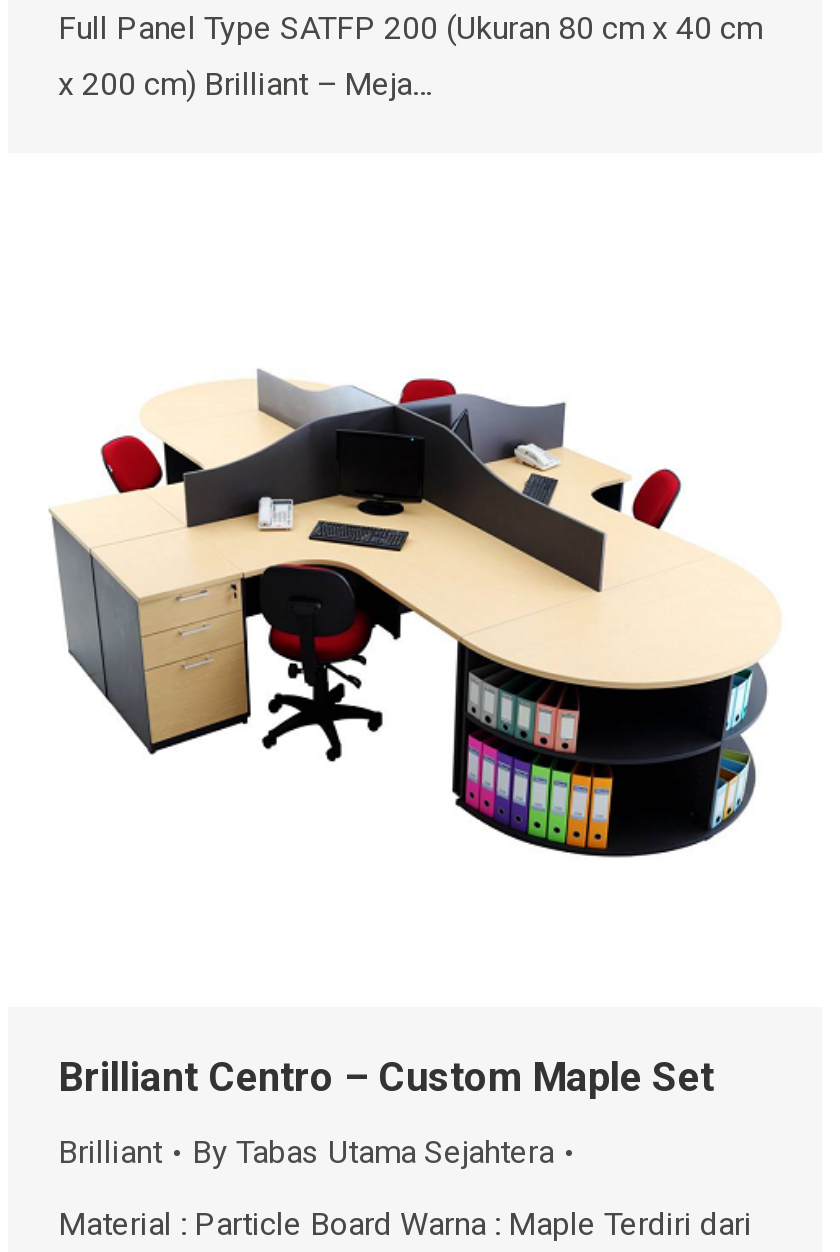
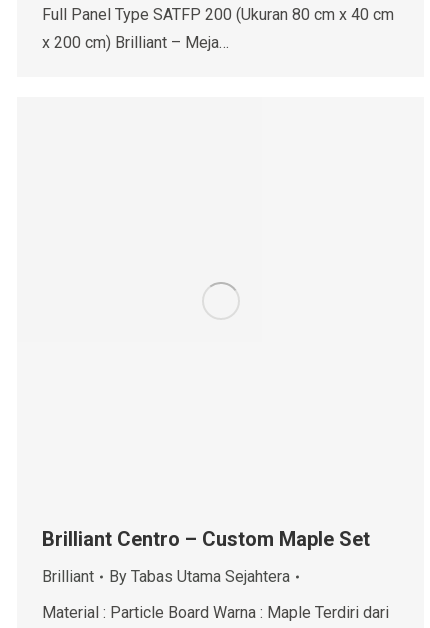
[50,369,778,859] [image] -> none

